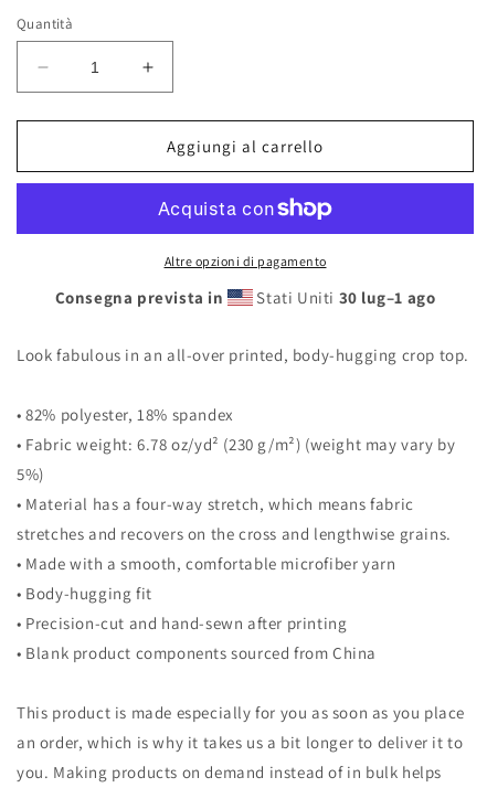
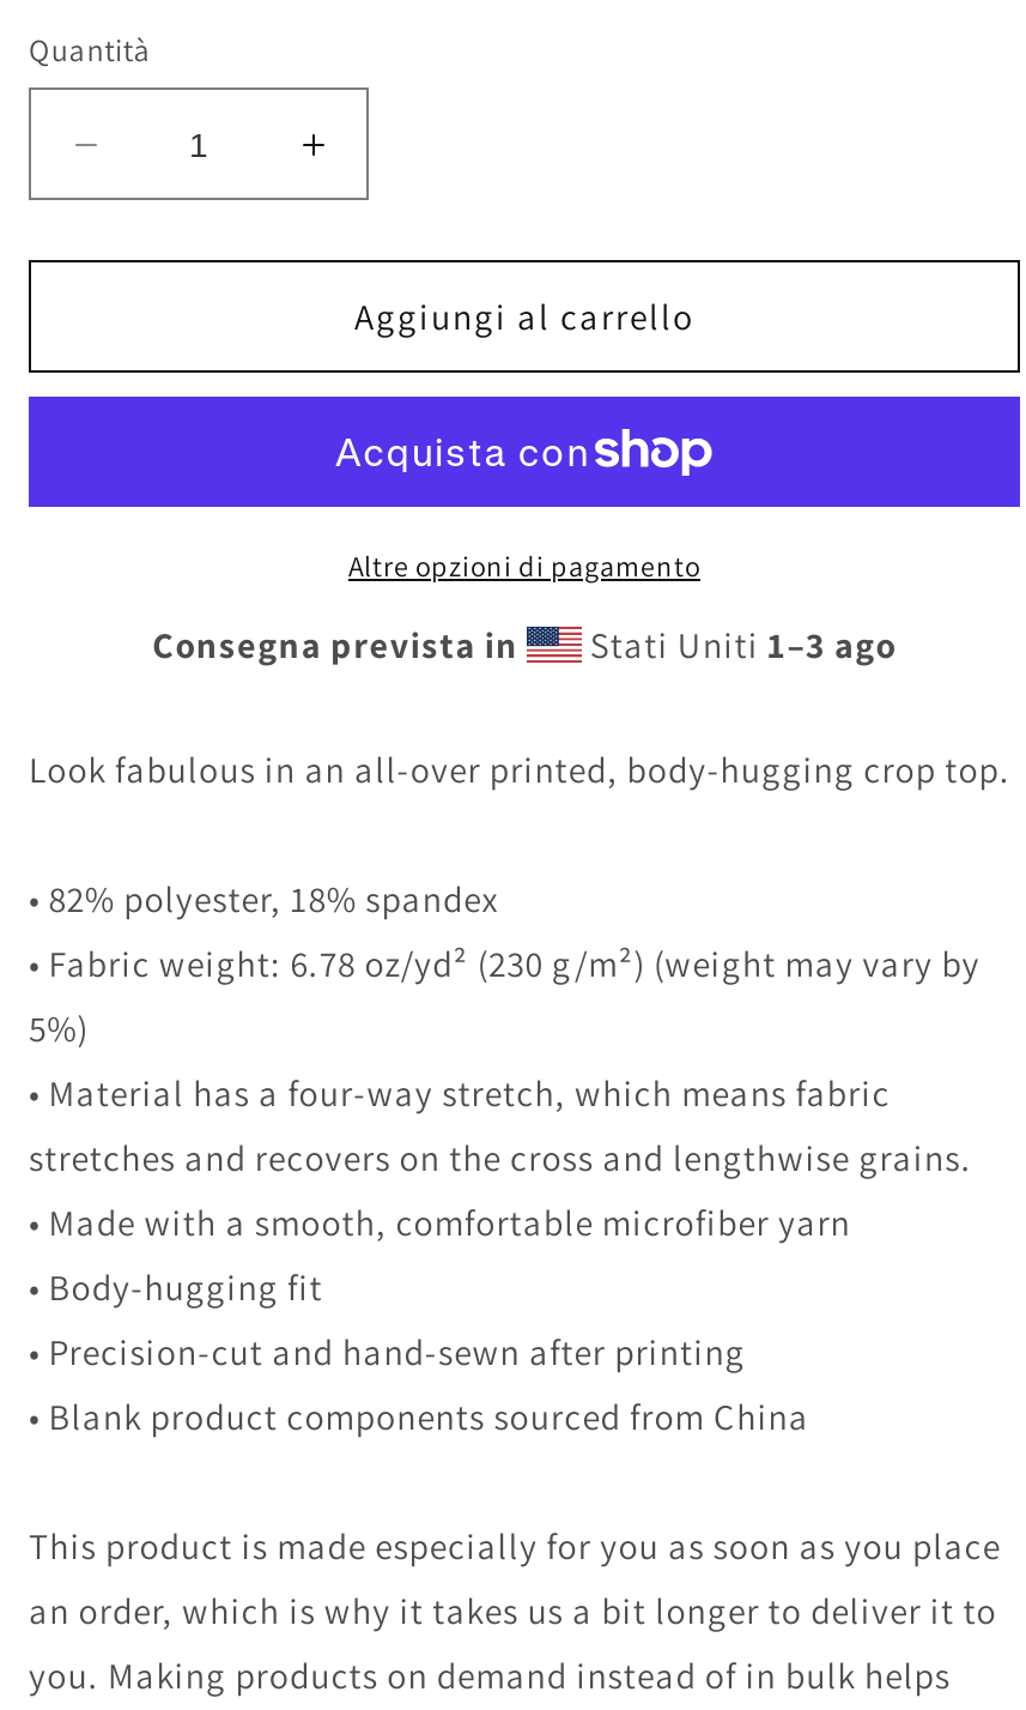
[253,287,436,308] Stati Uniti 30 lug–1 ago -> [581,622,896,667] Stati Uniti 1–3 ago

